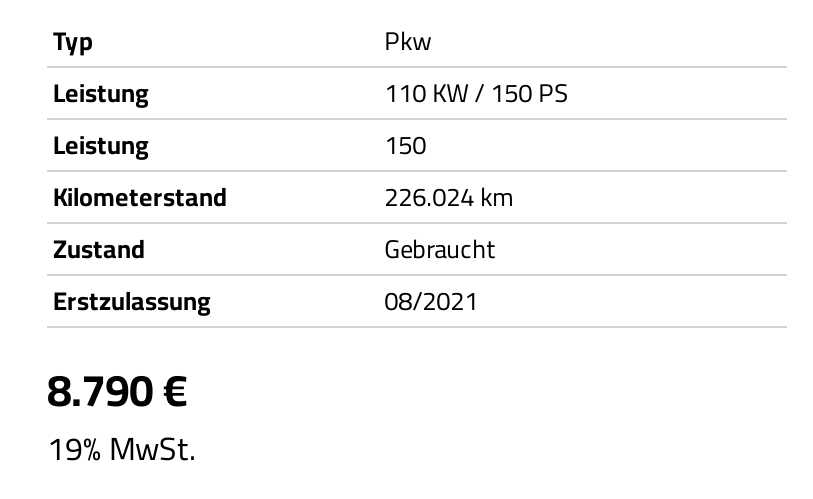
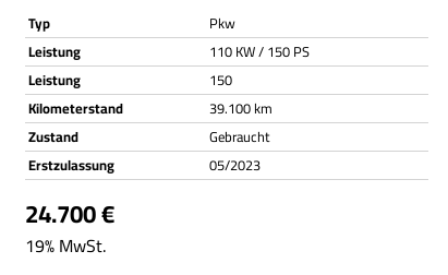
[384,172,514,220] 226.024 km -> [209,95,272,121] 39.100 km
[384,276,478,324] 08/2021 -> [209,152,260,178] 05/2023
[47,348,187,432] 8.790 € -> [25,191,114,237] 24.700 €

